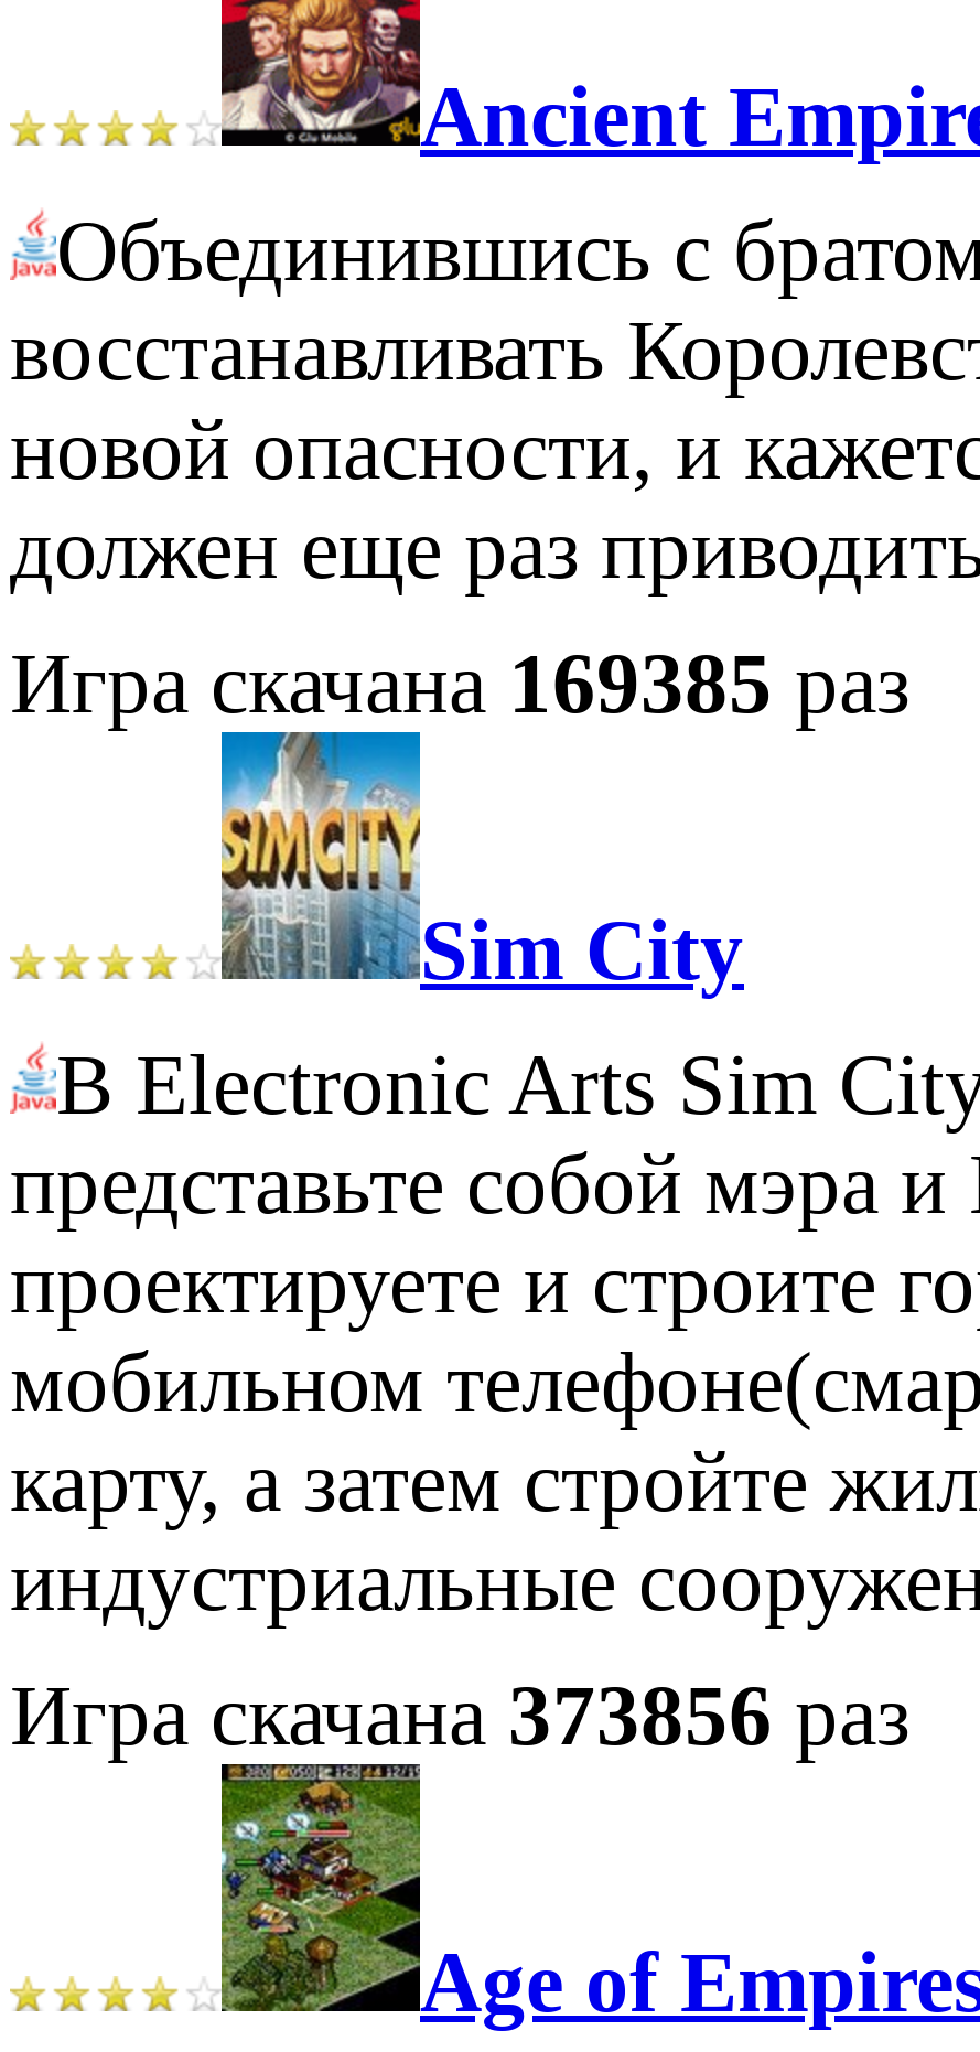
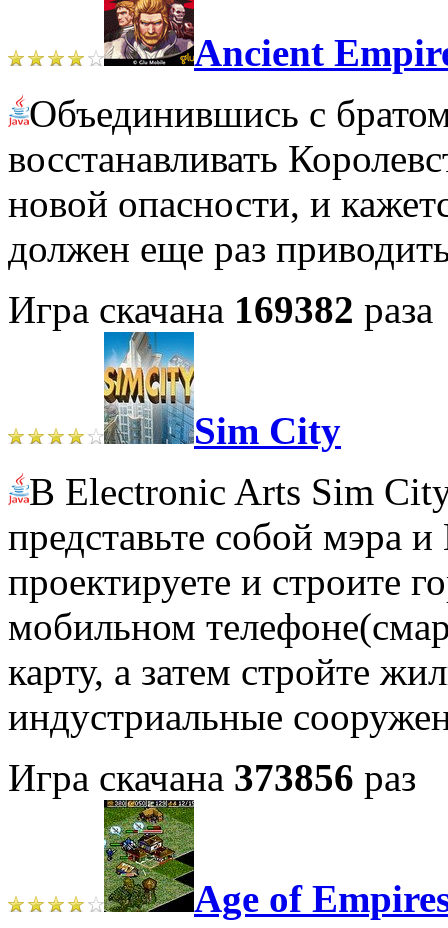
[10,635,909,730] Игра скачана 169385 раз -> [8,288,433,331] Игра скачана 169382 раза

